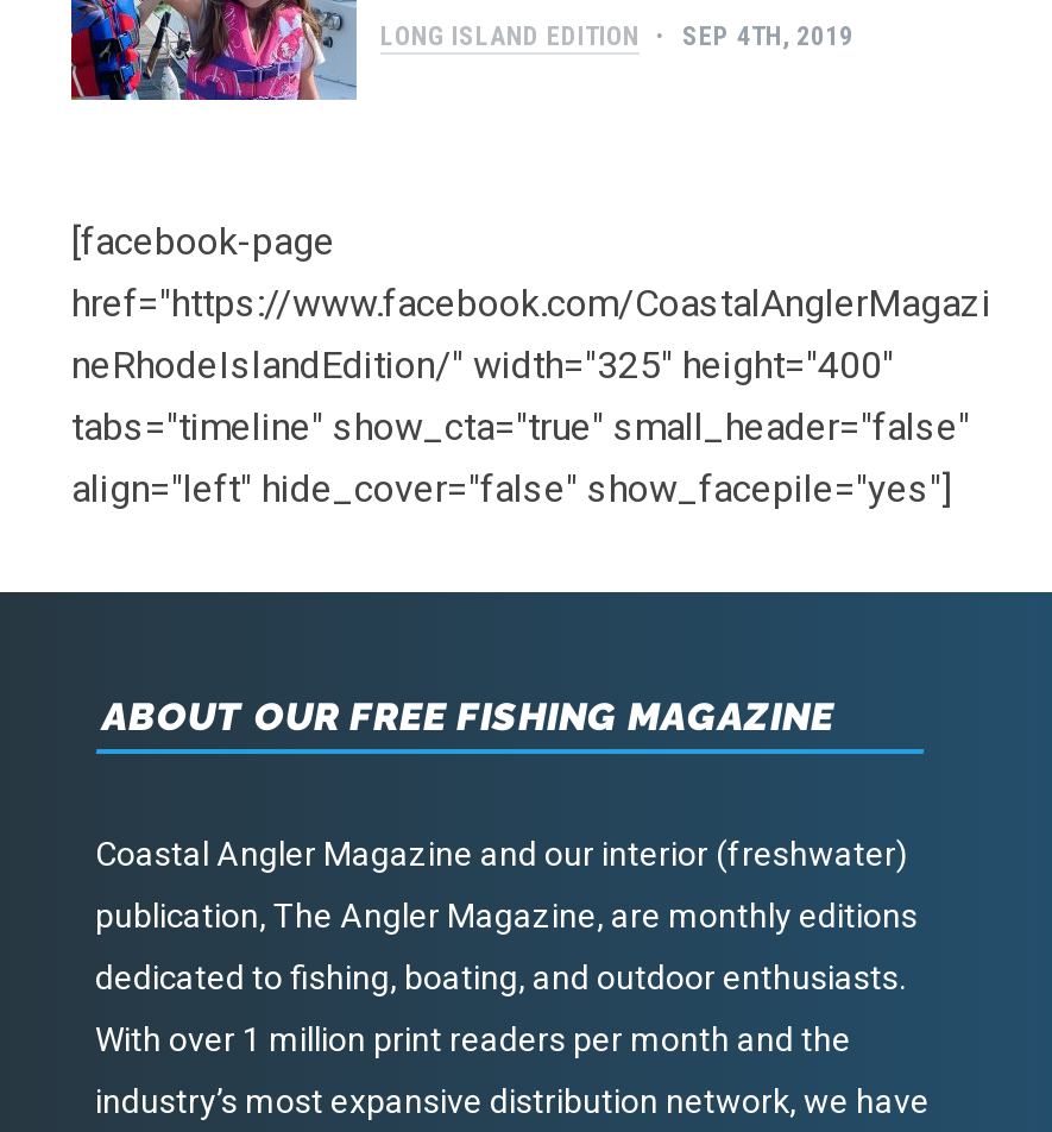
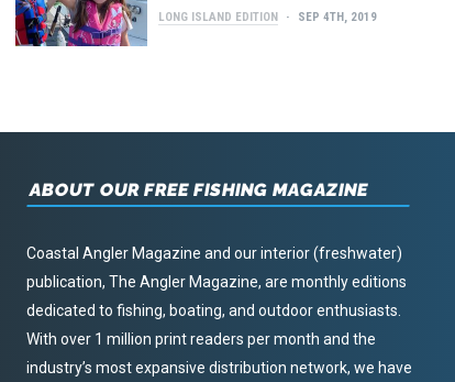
[71,218,991,510] [facebook-page | href="https://www.facebook.com/CoastalAnglerMagazi | neRhodeIslandEdition/" width="325" height="400" | tabs="timeline" show_cta="true" small_header="false" | align="left" hide_cover="false" show_facepile="yes"] -> none

